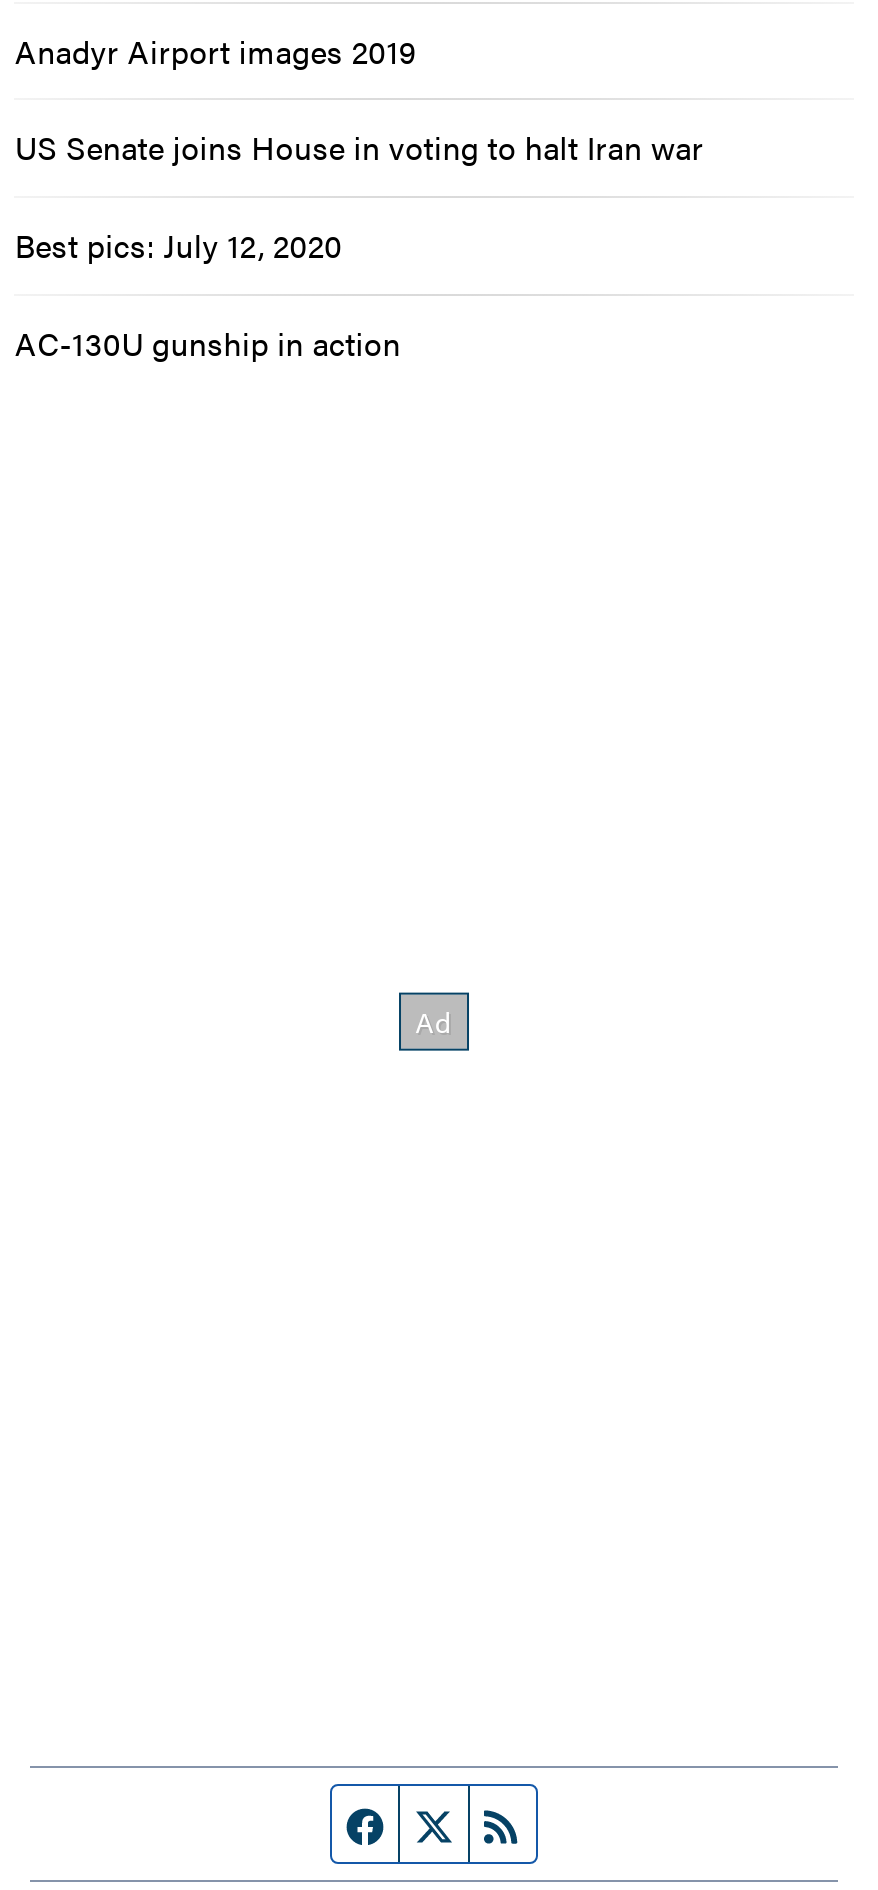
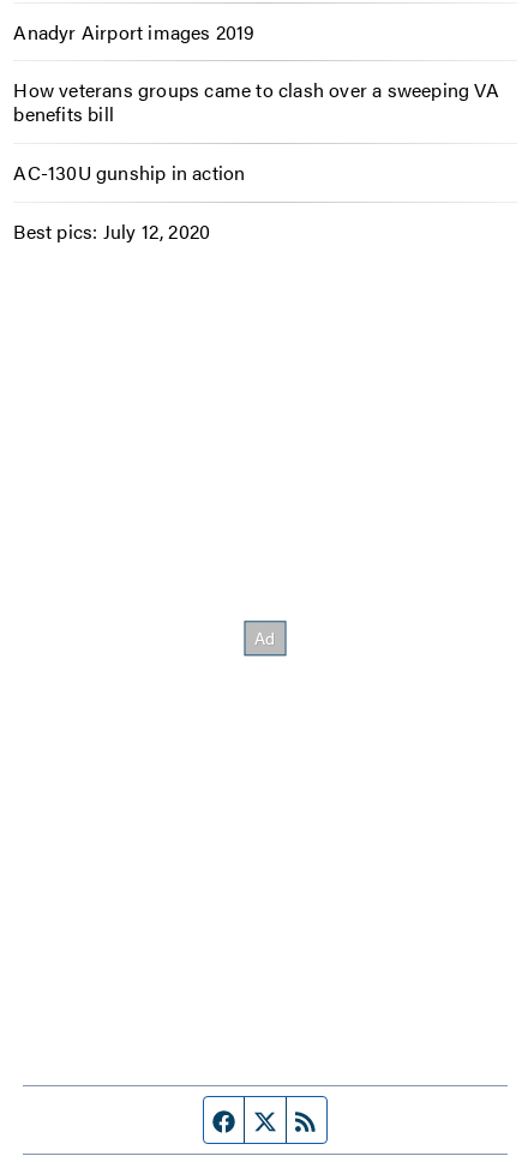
[15,125,704,171] US Senate joins House in voting to halt Iran war -> [14,76,499,128] How veterans groups came to clash over a sweeping VA | benefits bill
moved [15,222,342,268] -> [14,217,210,245]: Best pics: July 12, 2020
moved [15,320,401,366] -> [14,159,245,186]: AC-130U gunship in action

